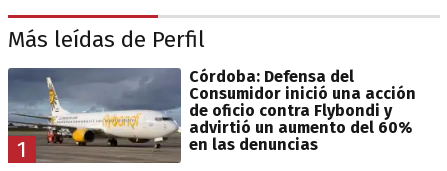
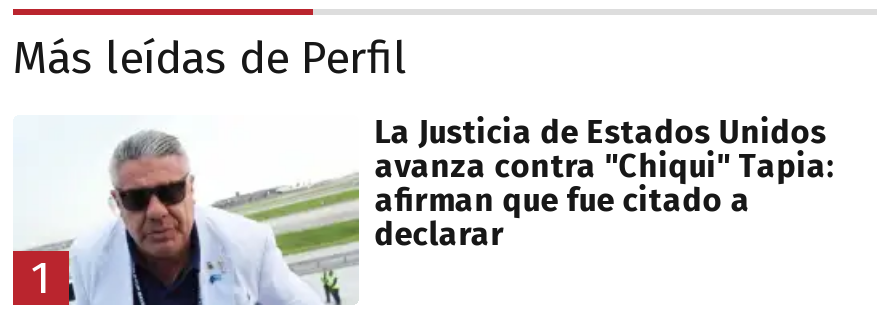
[7,67,416,164] [image] | Córdoba: Defensa del | Consumidor inició una acción | de oficio contra Flybondi y | advirtió un aumento del 60% | en las denuncias -> [13,112,835,307] [image] | La Justicia de Estados Unidos | avanza contra "Chiqui" Tapia: | afirman que fue citado a | declarar

